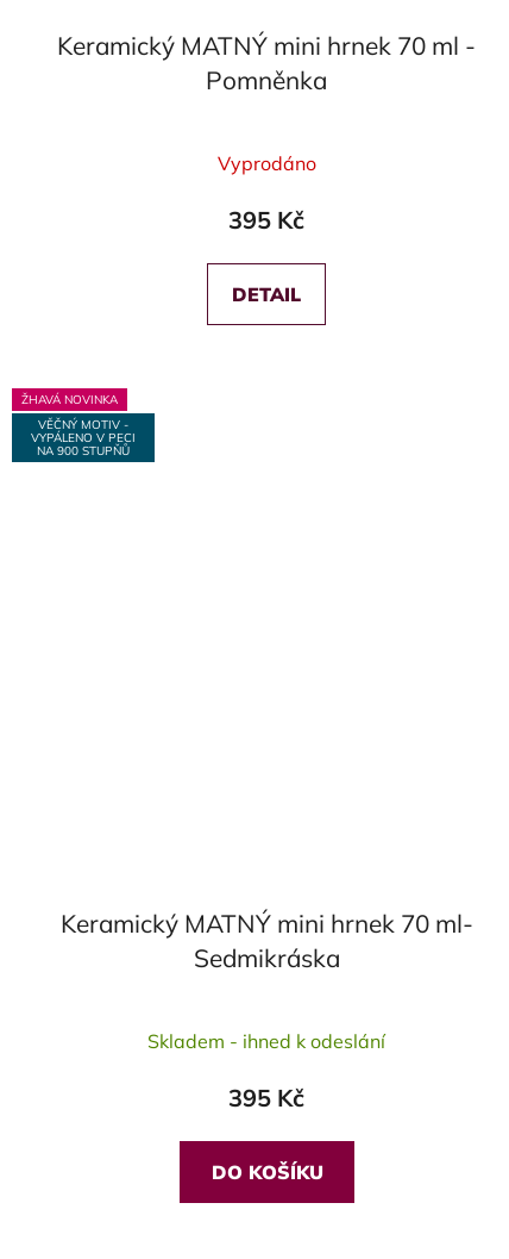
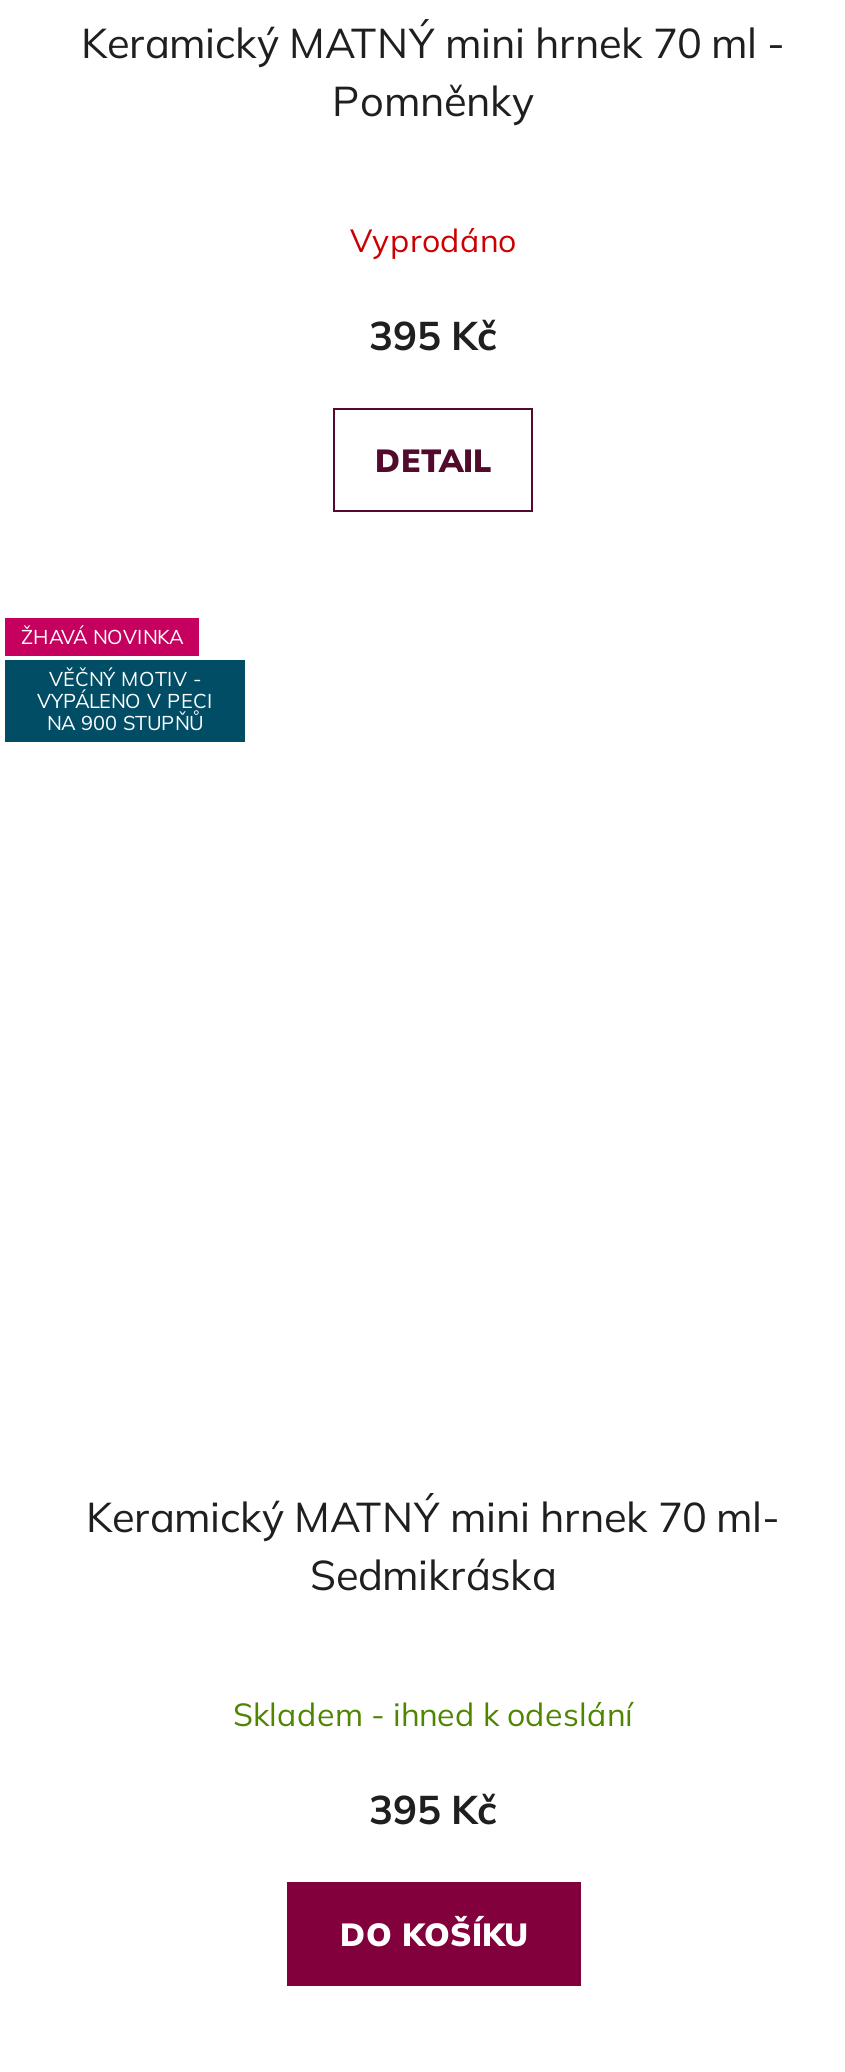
[206,64,327,95] Pomněnka -> [332,73,534,125] Pomněnky

